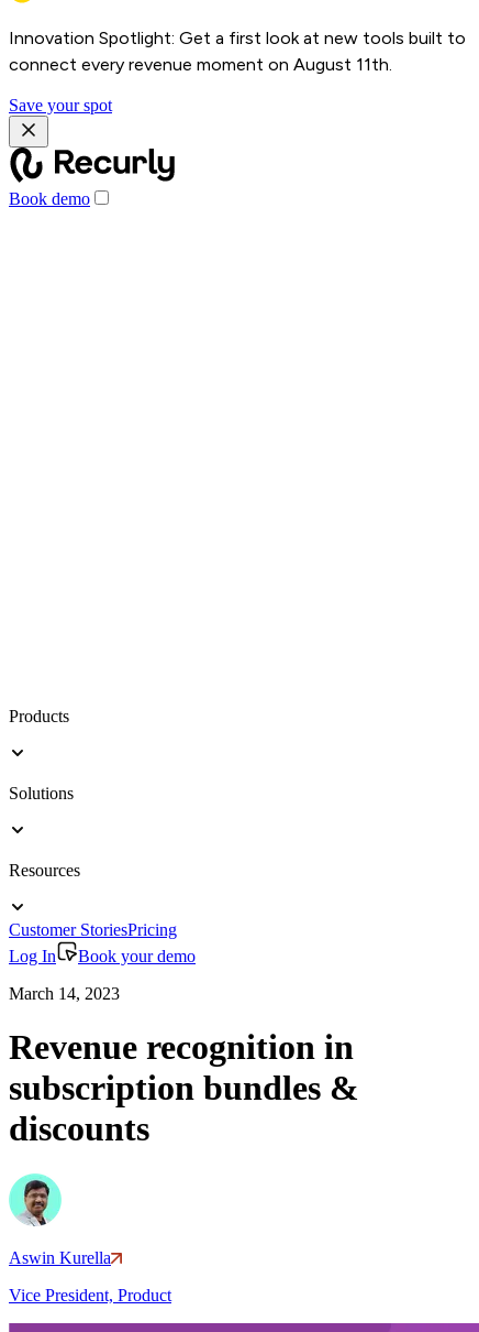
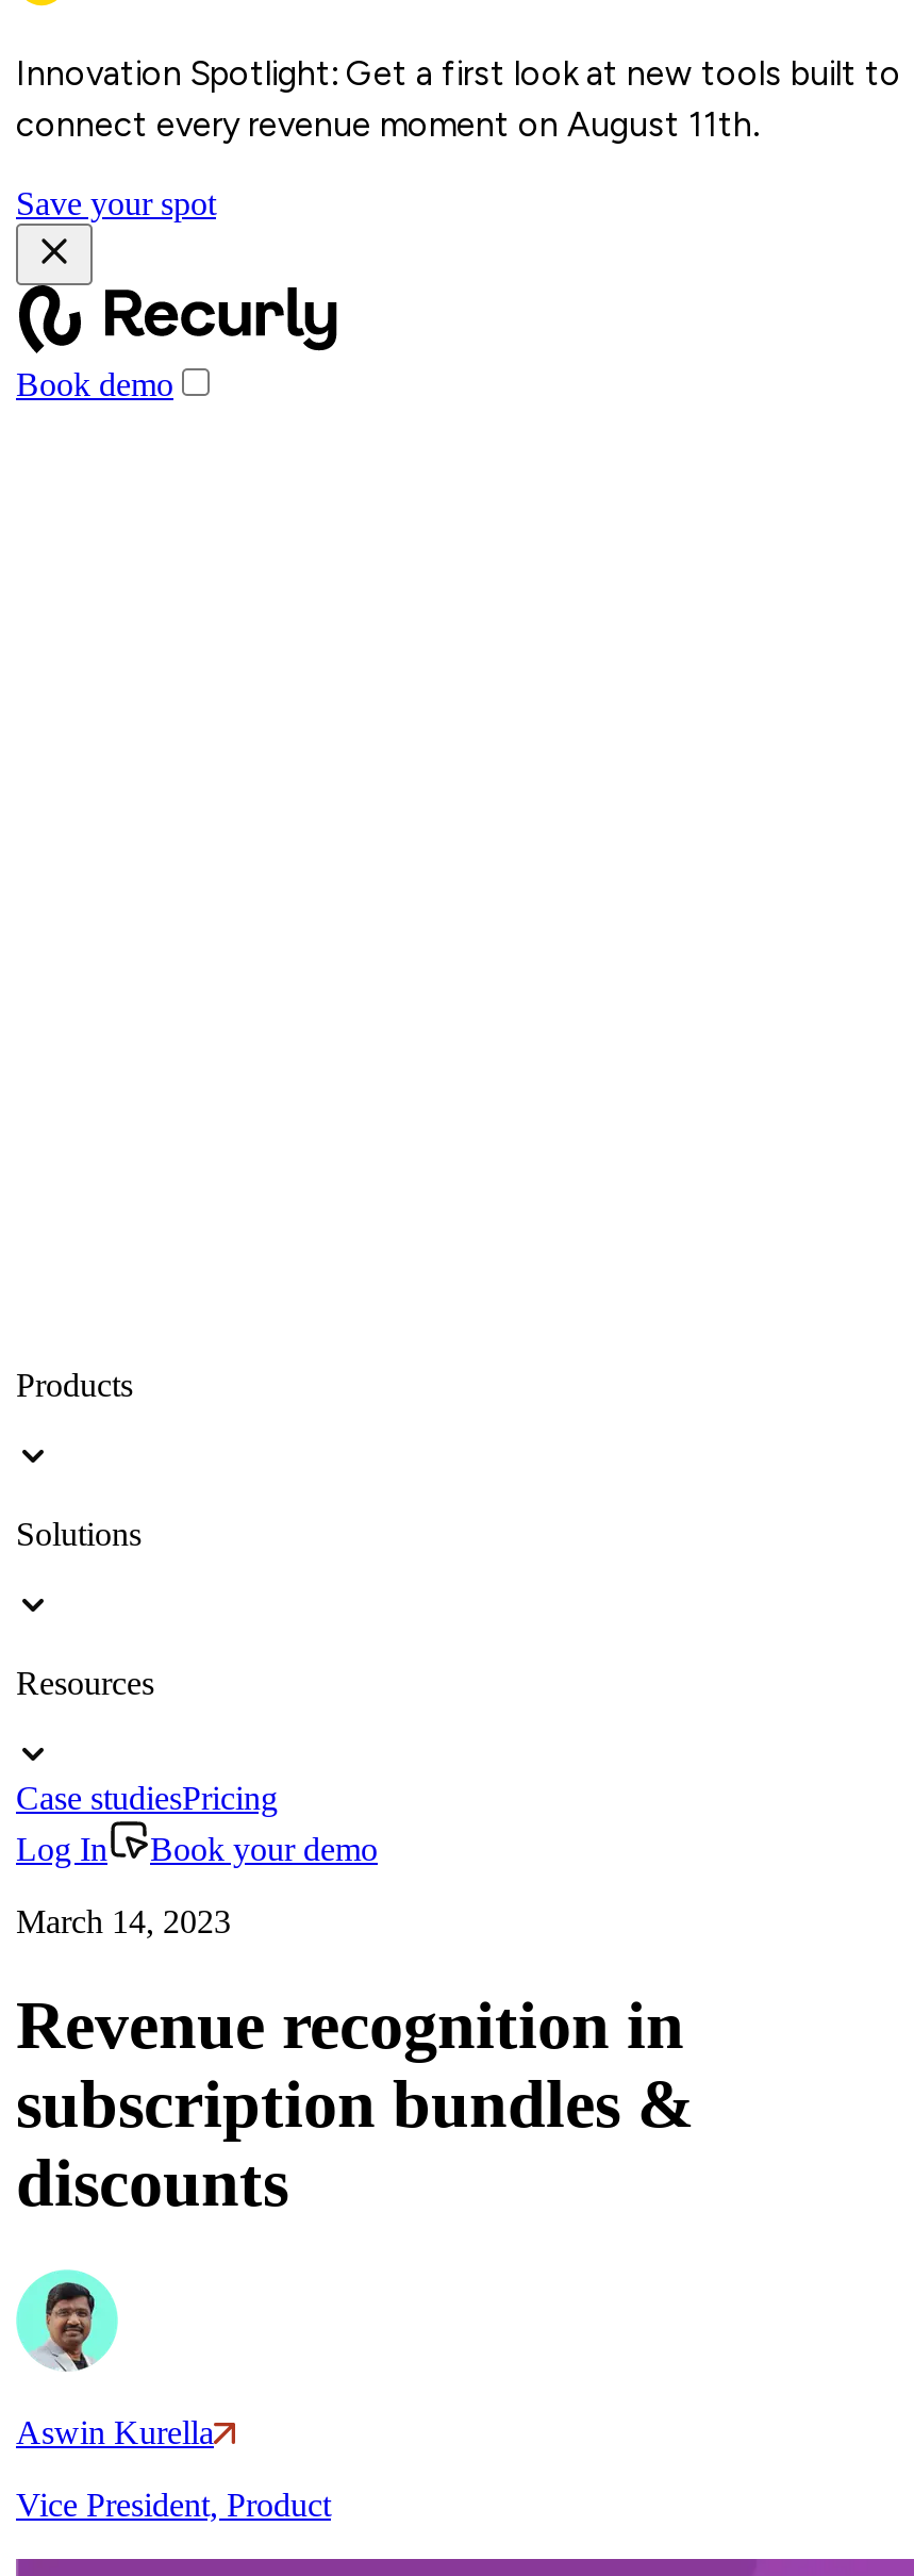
[9,920,177,939] Customer StoriesPricing -> [16,1780,278,1816] Case studiesPricing

